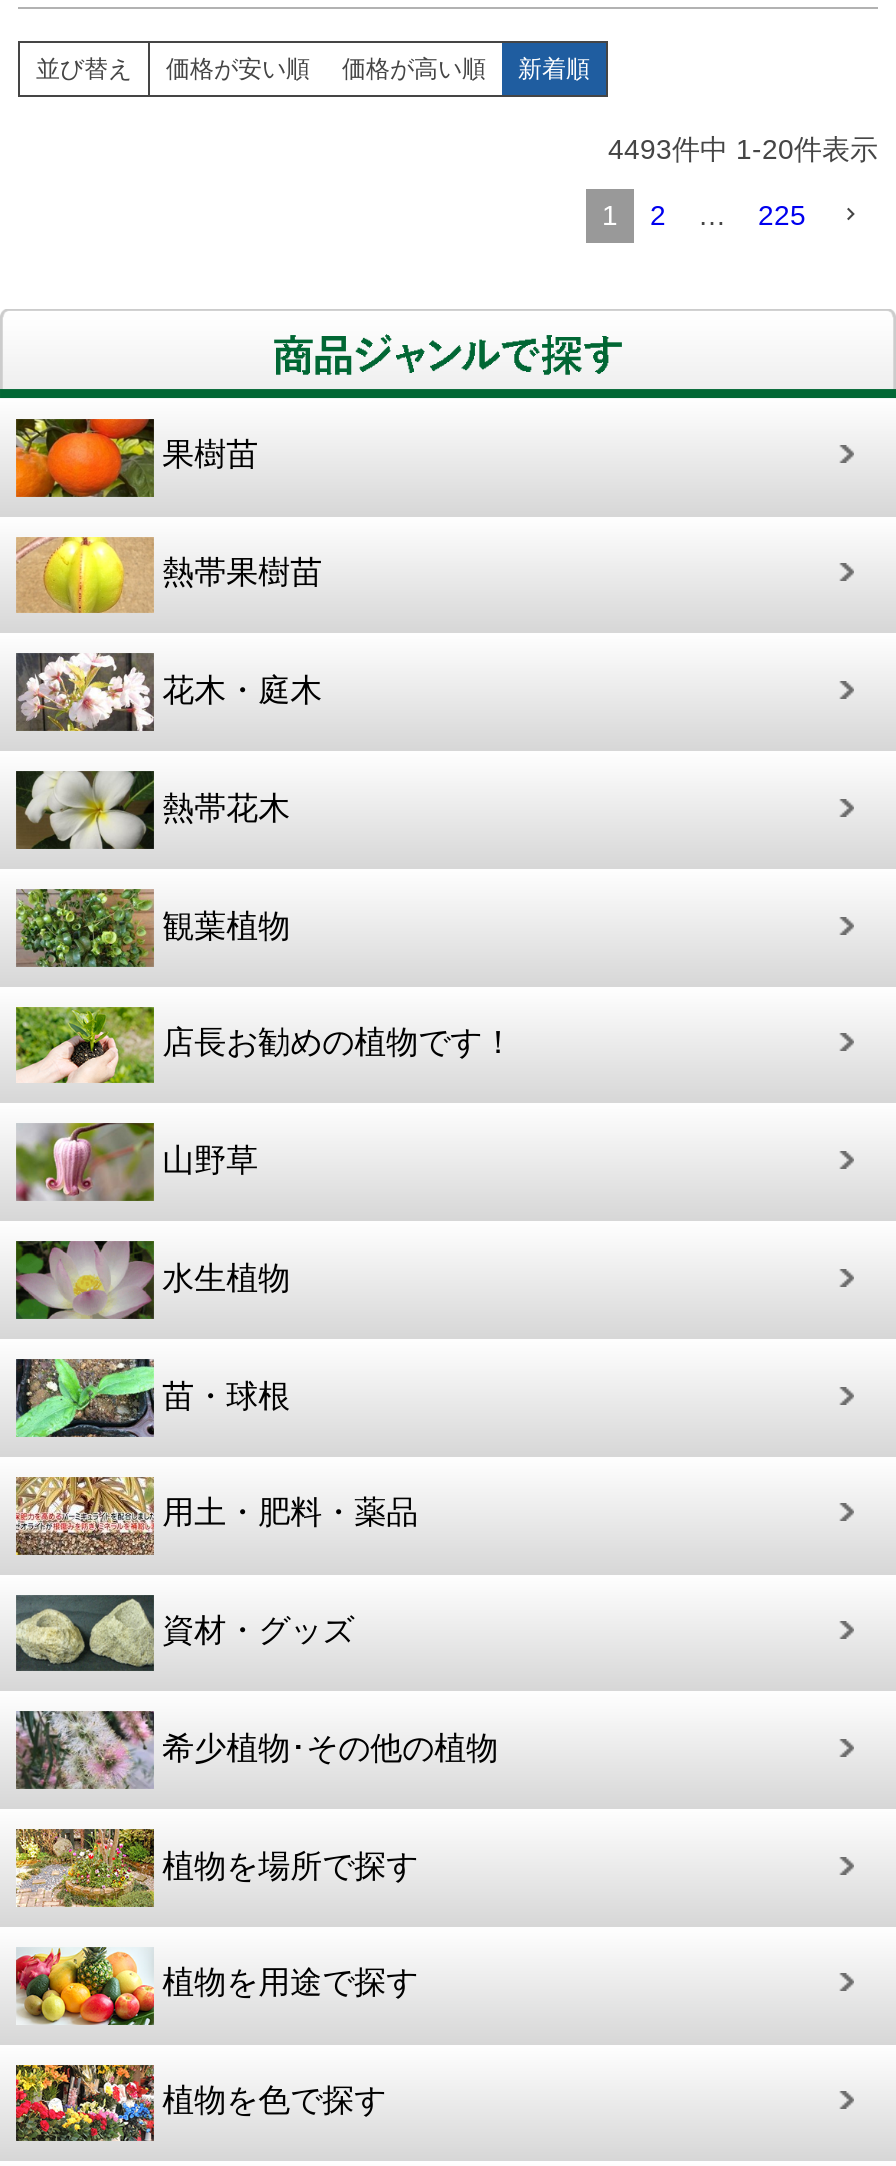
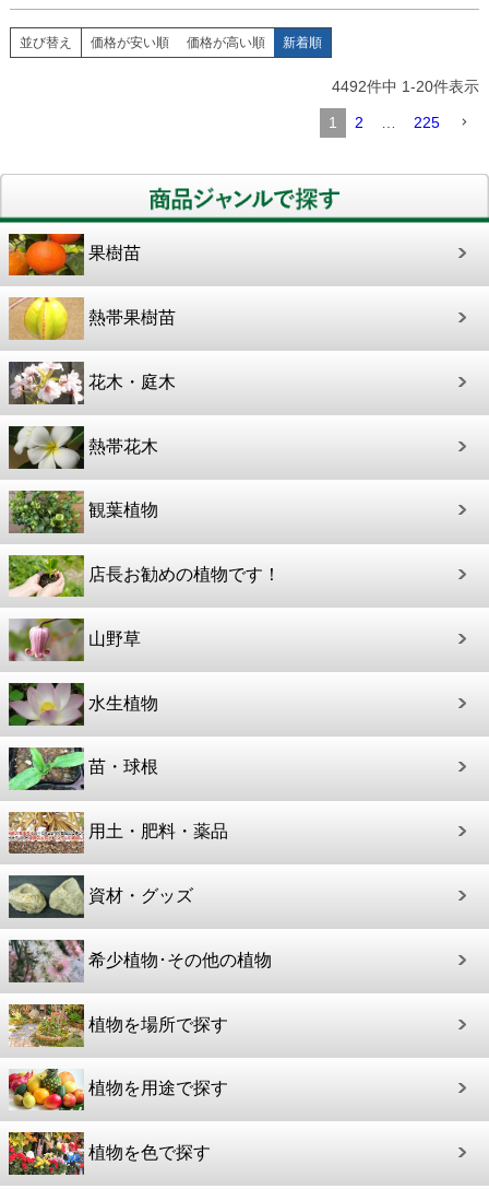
[608,134,878,166] 4493件中 1-20件表示 -> [332,78,479,95] 4492件中 1-20件表示

